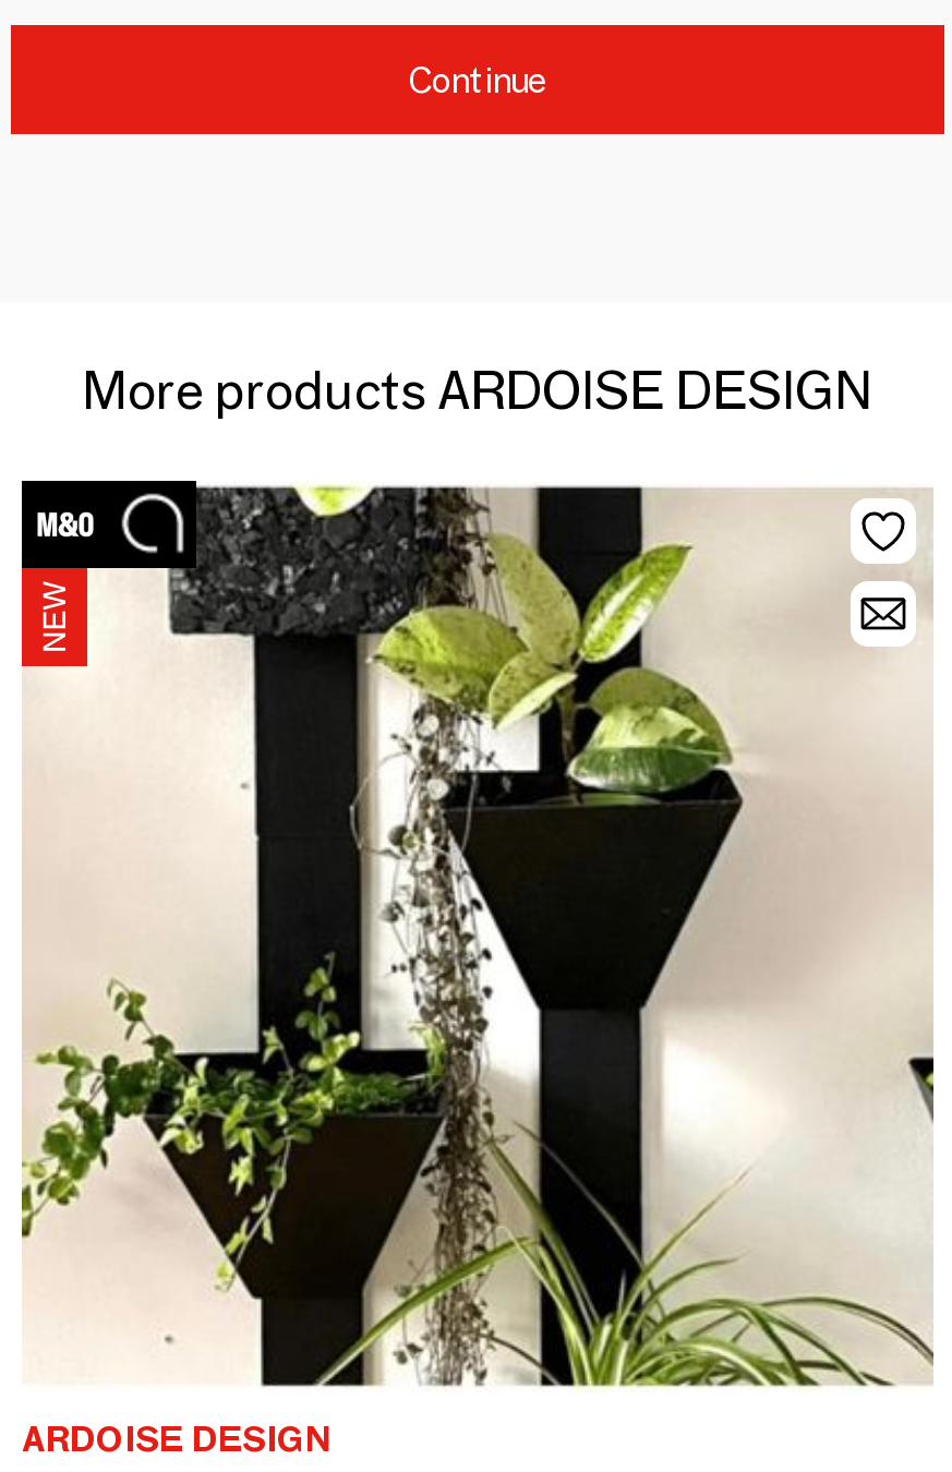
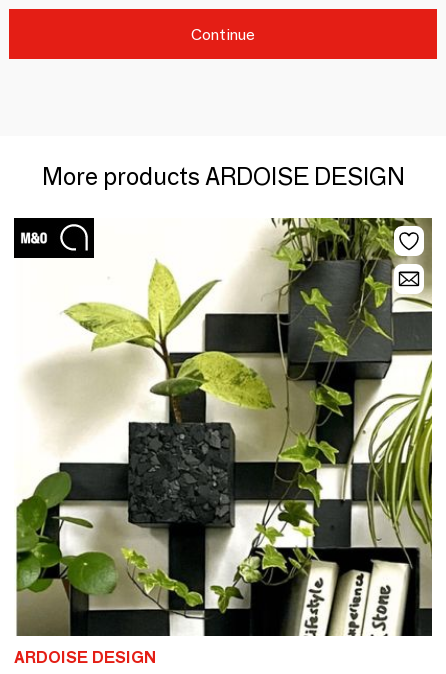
[20,481,936,1392] [image] -> [14,217,433,637] [image]

